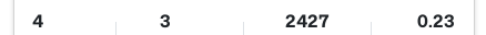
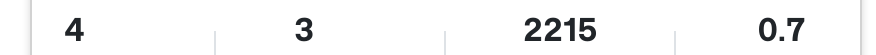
[285,11,330,32] 2427 -> [524,11,598,49] 2215
[417,11,455,32] 0.23 -> [758,11,806,49] 0.7

